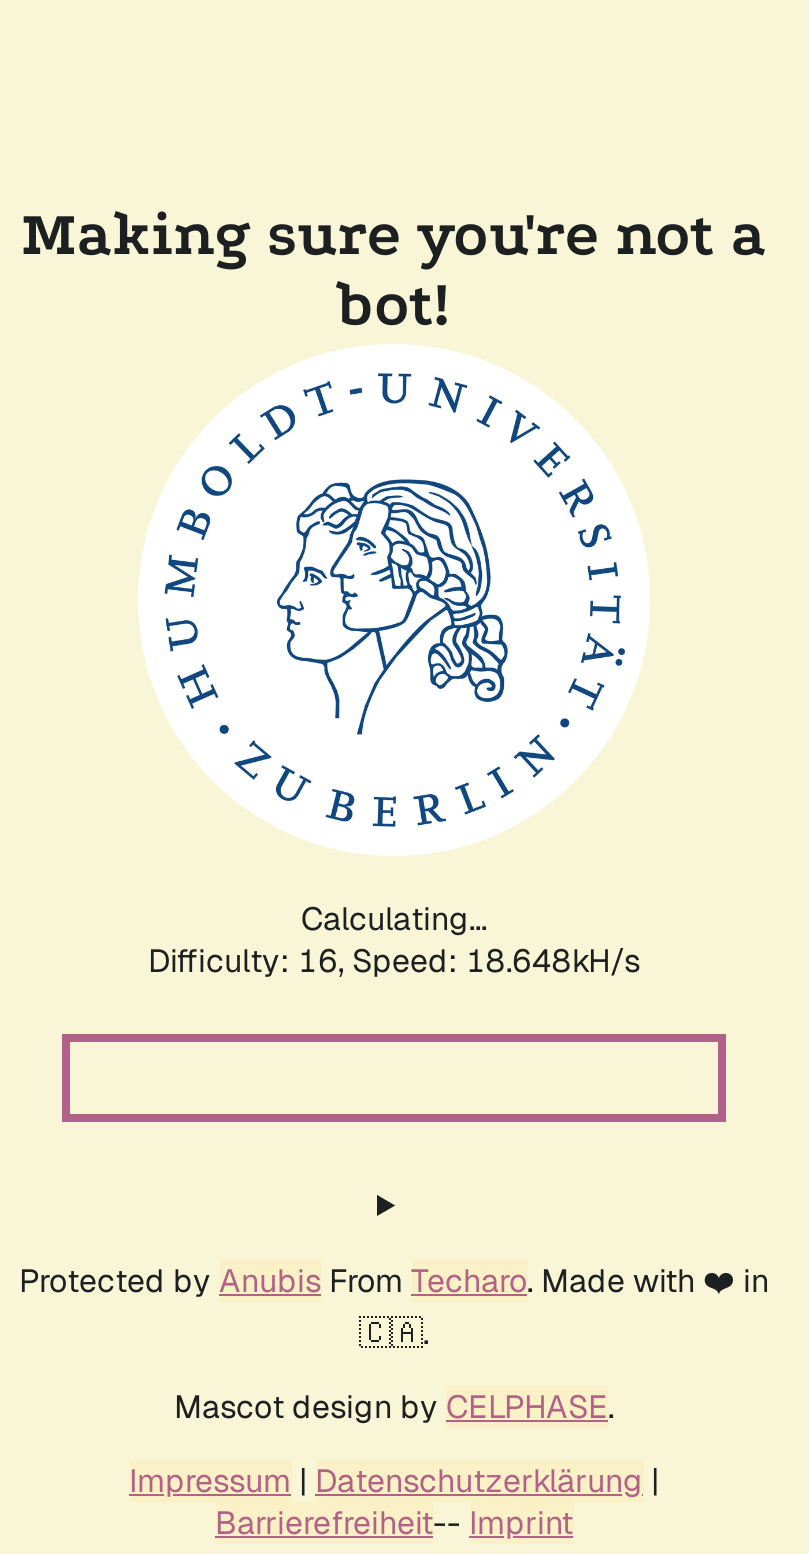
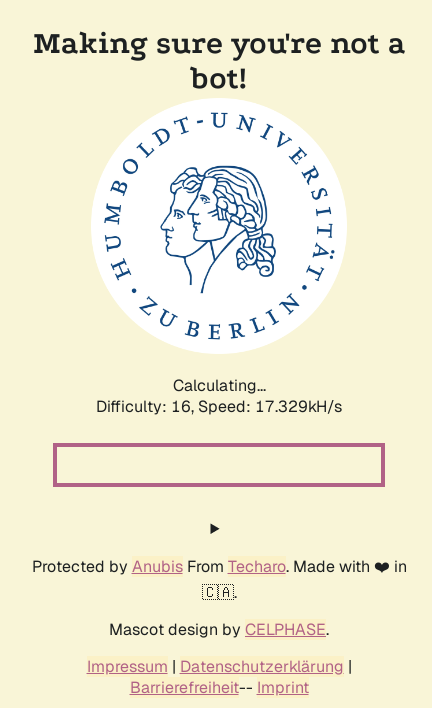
[148,940,640,982] Difficulty: 16, Speed: 18.648kH/s -> [96,396,342,417] Difficulty: 16, Speed: 17.329kH/s

